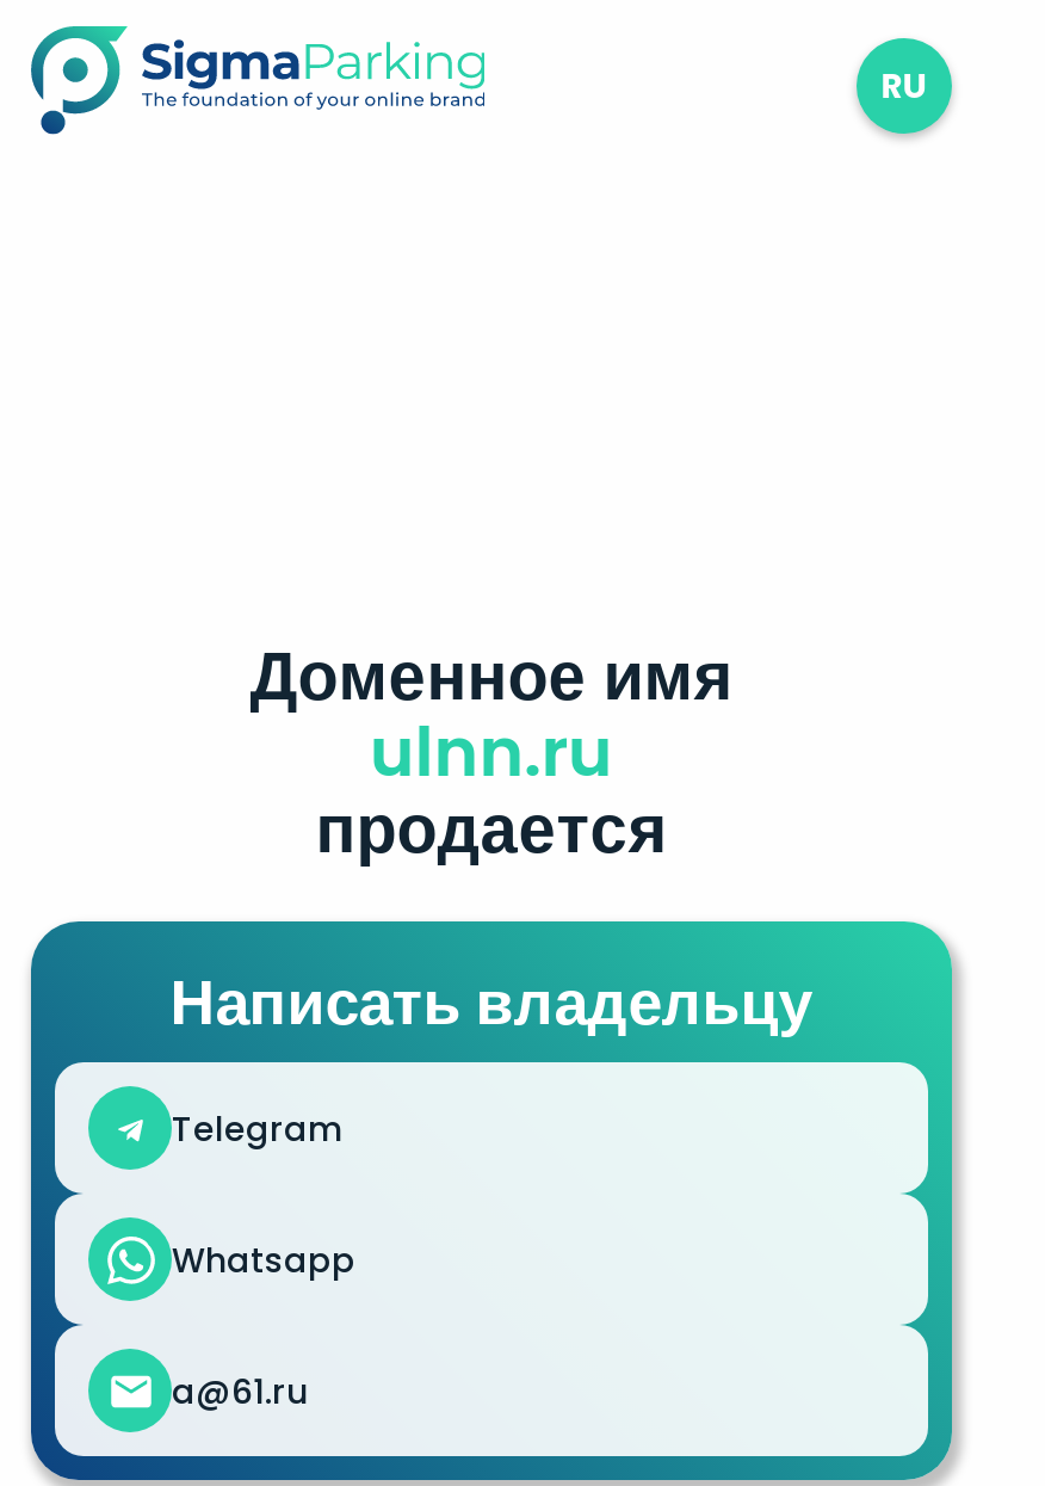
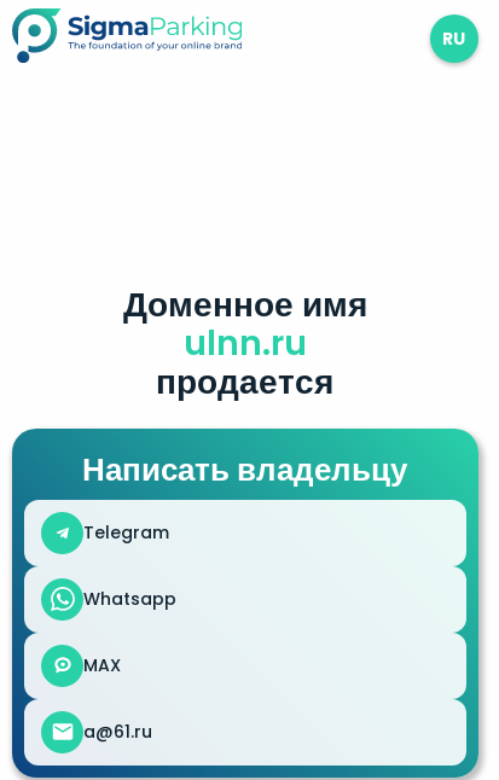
moved [170,628,812,1283] -> [83,280,408,611]: Доменное имя | ulnn.ru | продается | Написать владельцу | Telegram | Whatsapp
none -> [83,653,121,677] MAX

